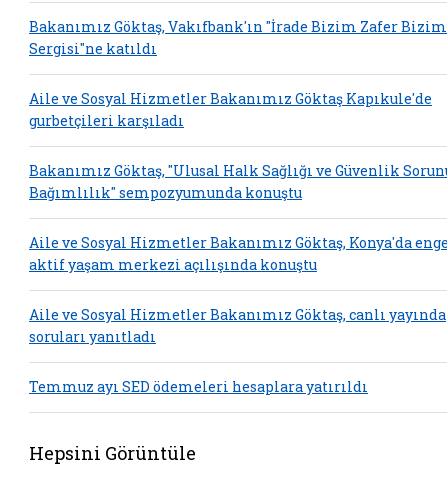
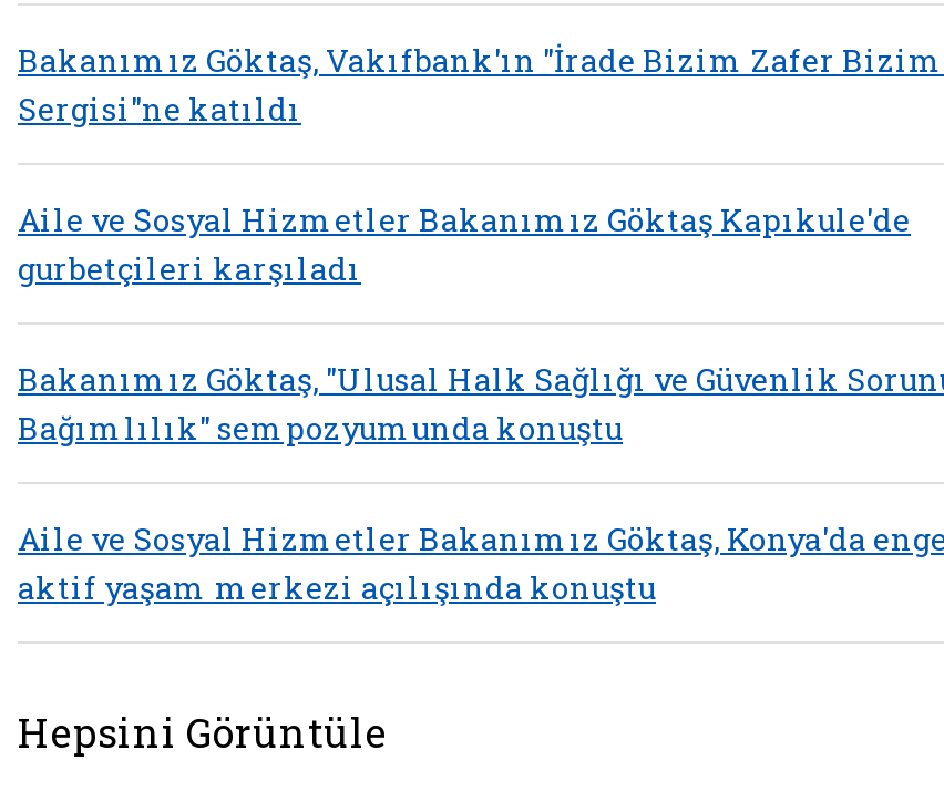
[29,305,446,396] Aile ve Sosyal Hizmetler Bakanımız Göktaş, canlı yayında | soruları yanıtladı | Temmuz ayı SED ödemeleri hesaplara yatırıldı -> none

